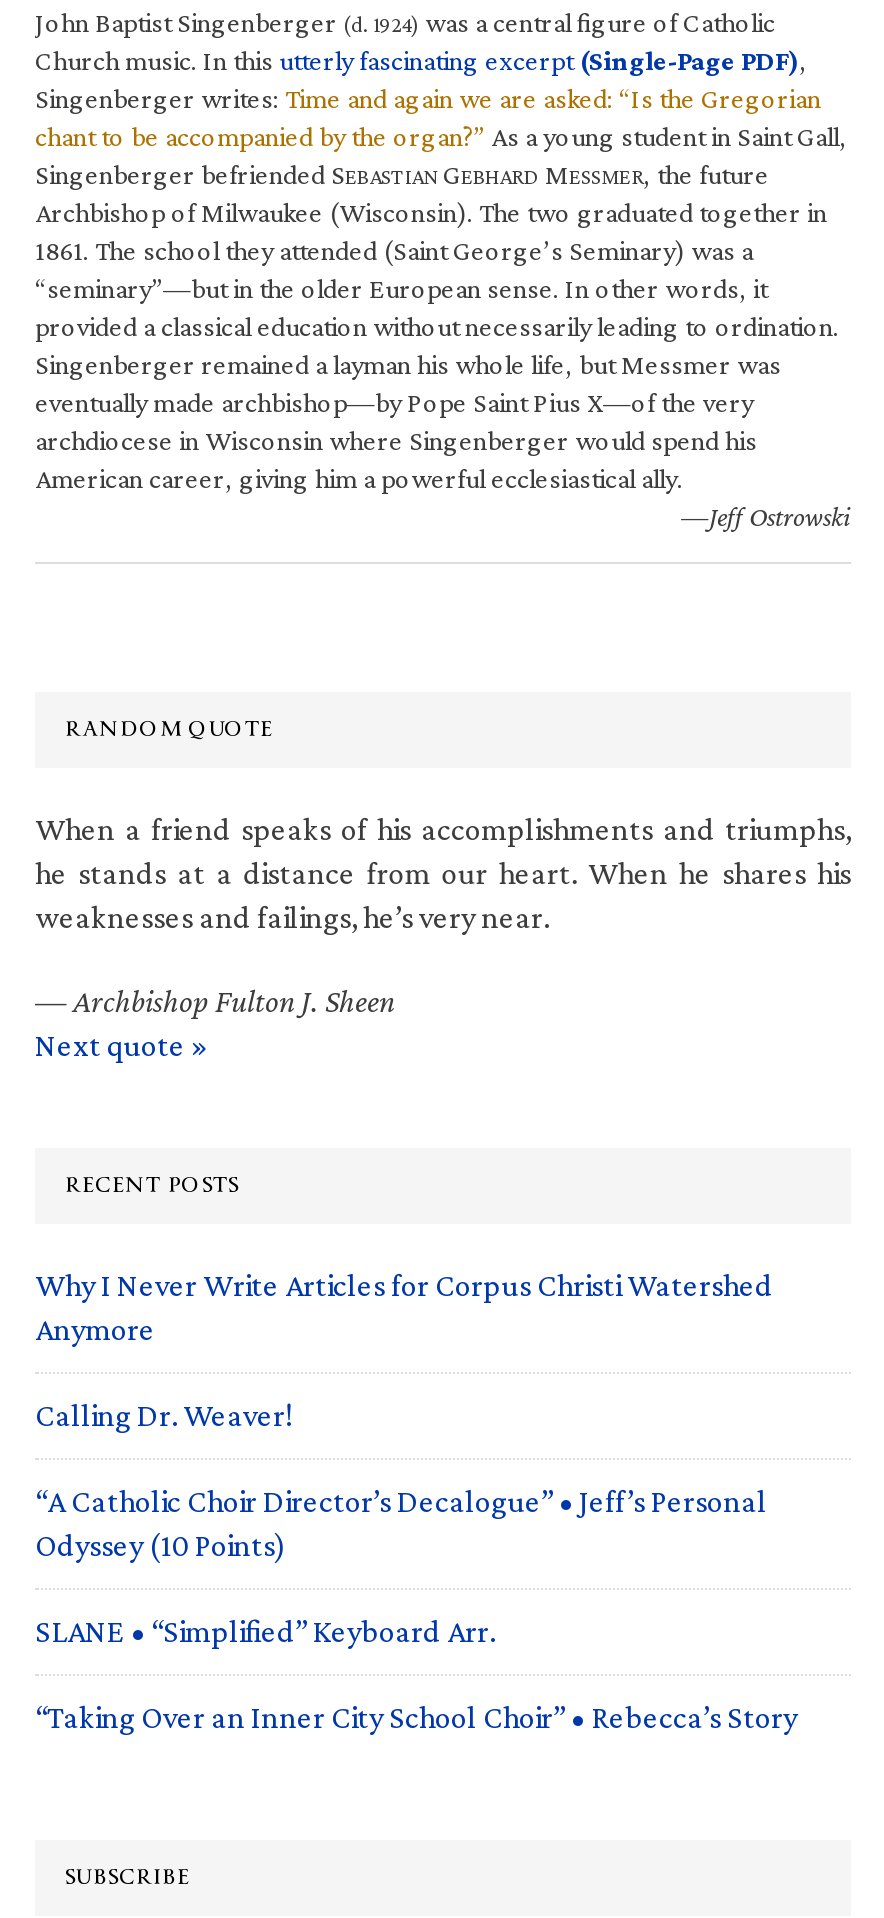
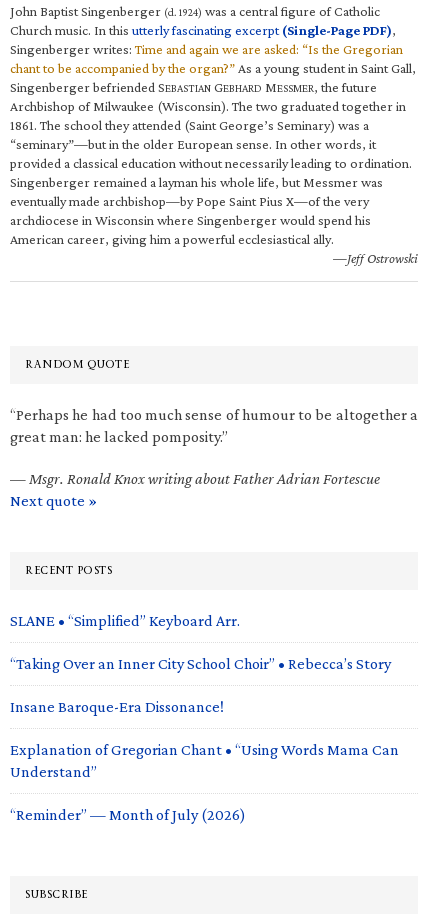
[35,811,851,933] When a friend speaks of his accomplishments and triumphs, | he stands at a distance from our heart. When he shares his | weaknesses and failings, he’s very near. -> [10,406,418,445] “Perhaps he had too much sense of humour to be altogether a | great man: he lacked pomposity.”
[35,983,395,1017] — Archbishop Fulton J. Sheen -> [10,470,380,487] — Msgr. Ronald Knox writing about Father Adrian Fortescue
[35,1267,773,1561] Why I Never Write Articles for Corpus Christi Watershed | Anymore | Calling Dr. Weaver! | “A Catholic Choir Director’s Decalogue” • Jeff’s Personal | Odyssey (10 Points) -> none
moved [35,1613,797,1733] -> [10,612,391,672]: SLANE • “Simplified” Keyboard Arr. | “Taking Over an Inner City School Choir” • Rebecca’s Story
none -> [10,698,399,823] Insane Baroque-Era Dissonance! | Explanation of Gregorian Chant • “Using Words Mama Can | Understand” | “Reminder” — Month of July (2026)

